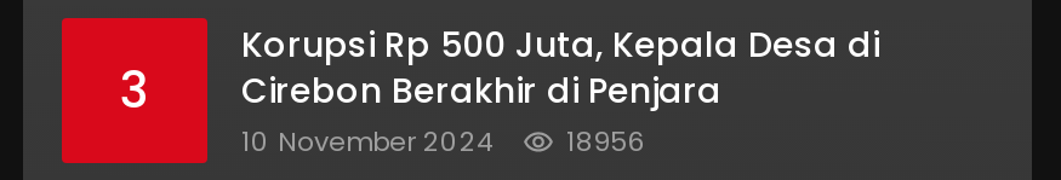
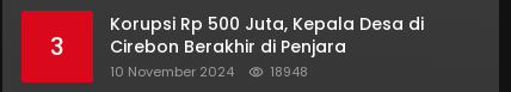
[241,121,646,160] 10 November 2024 18956 -> [110,62,308,81] 10 November 2024 18948

